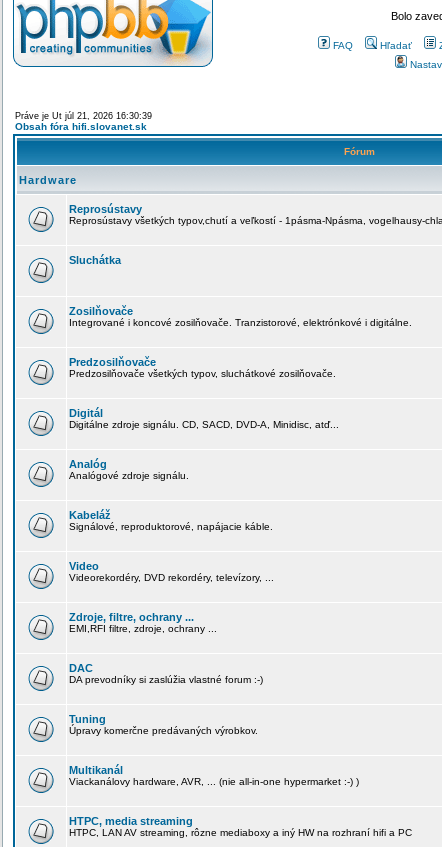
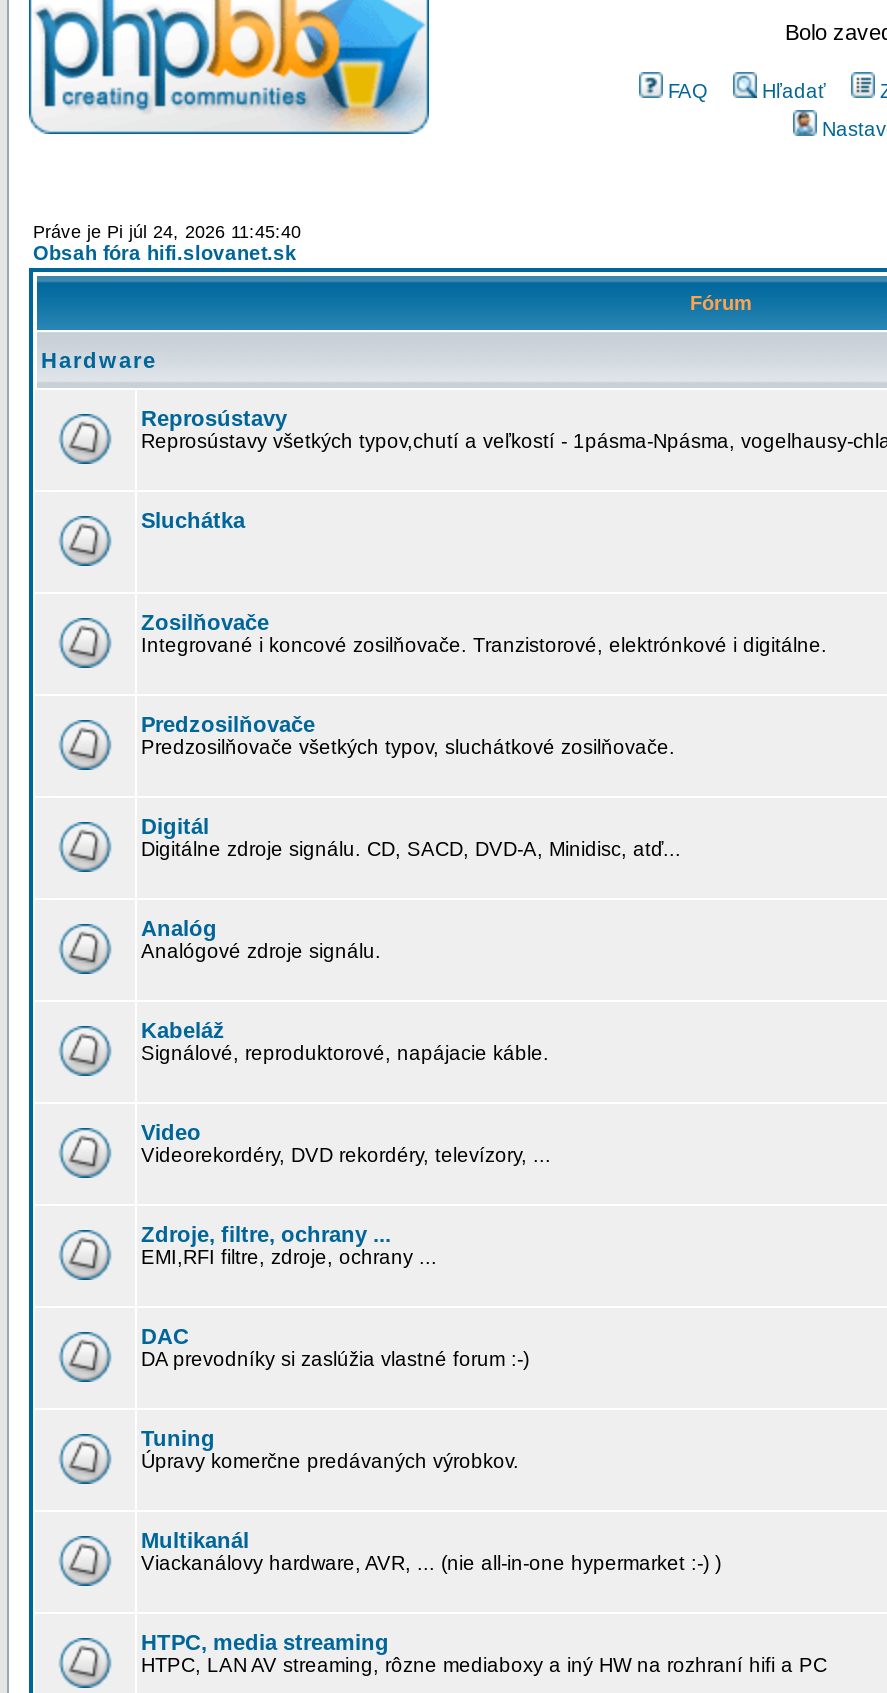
[15,111,152,121] Práve je Ut júl 21, 2026 16:30:39 -> [33,222,301,242] Práve je Pi júl 24, 2026 11:45:40

